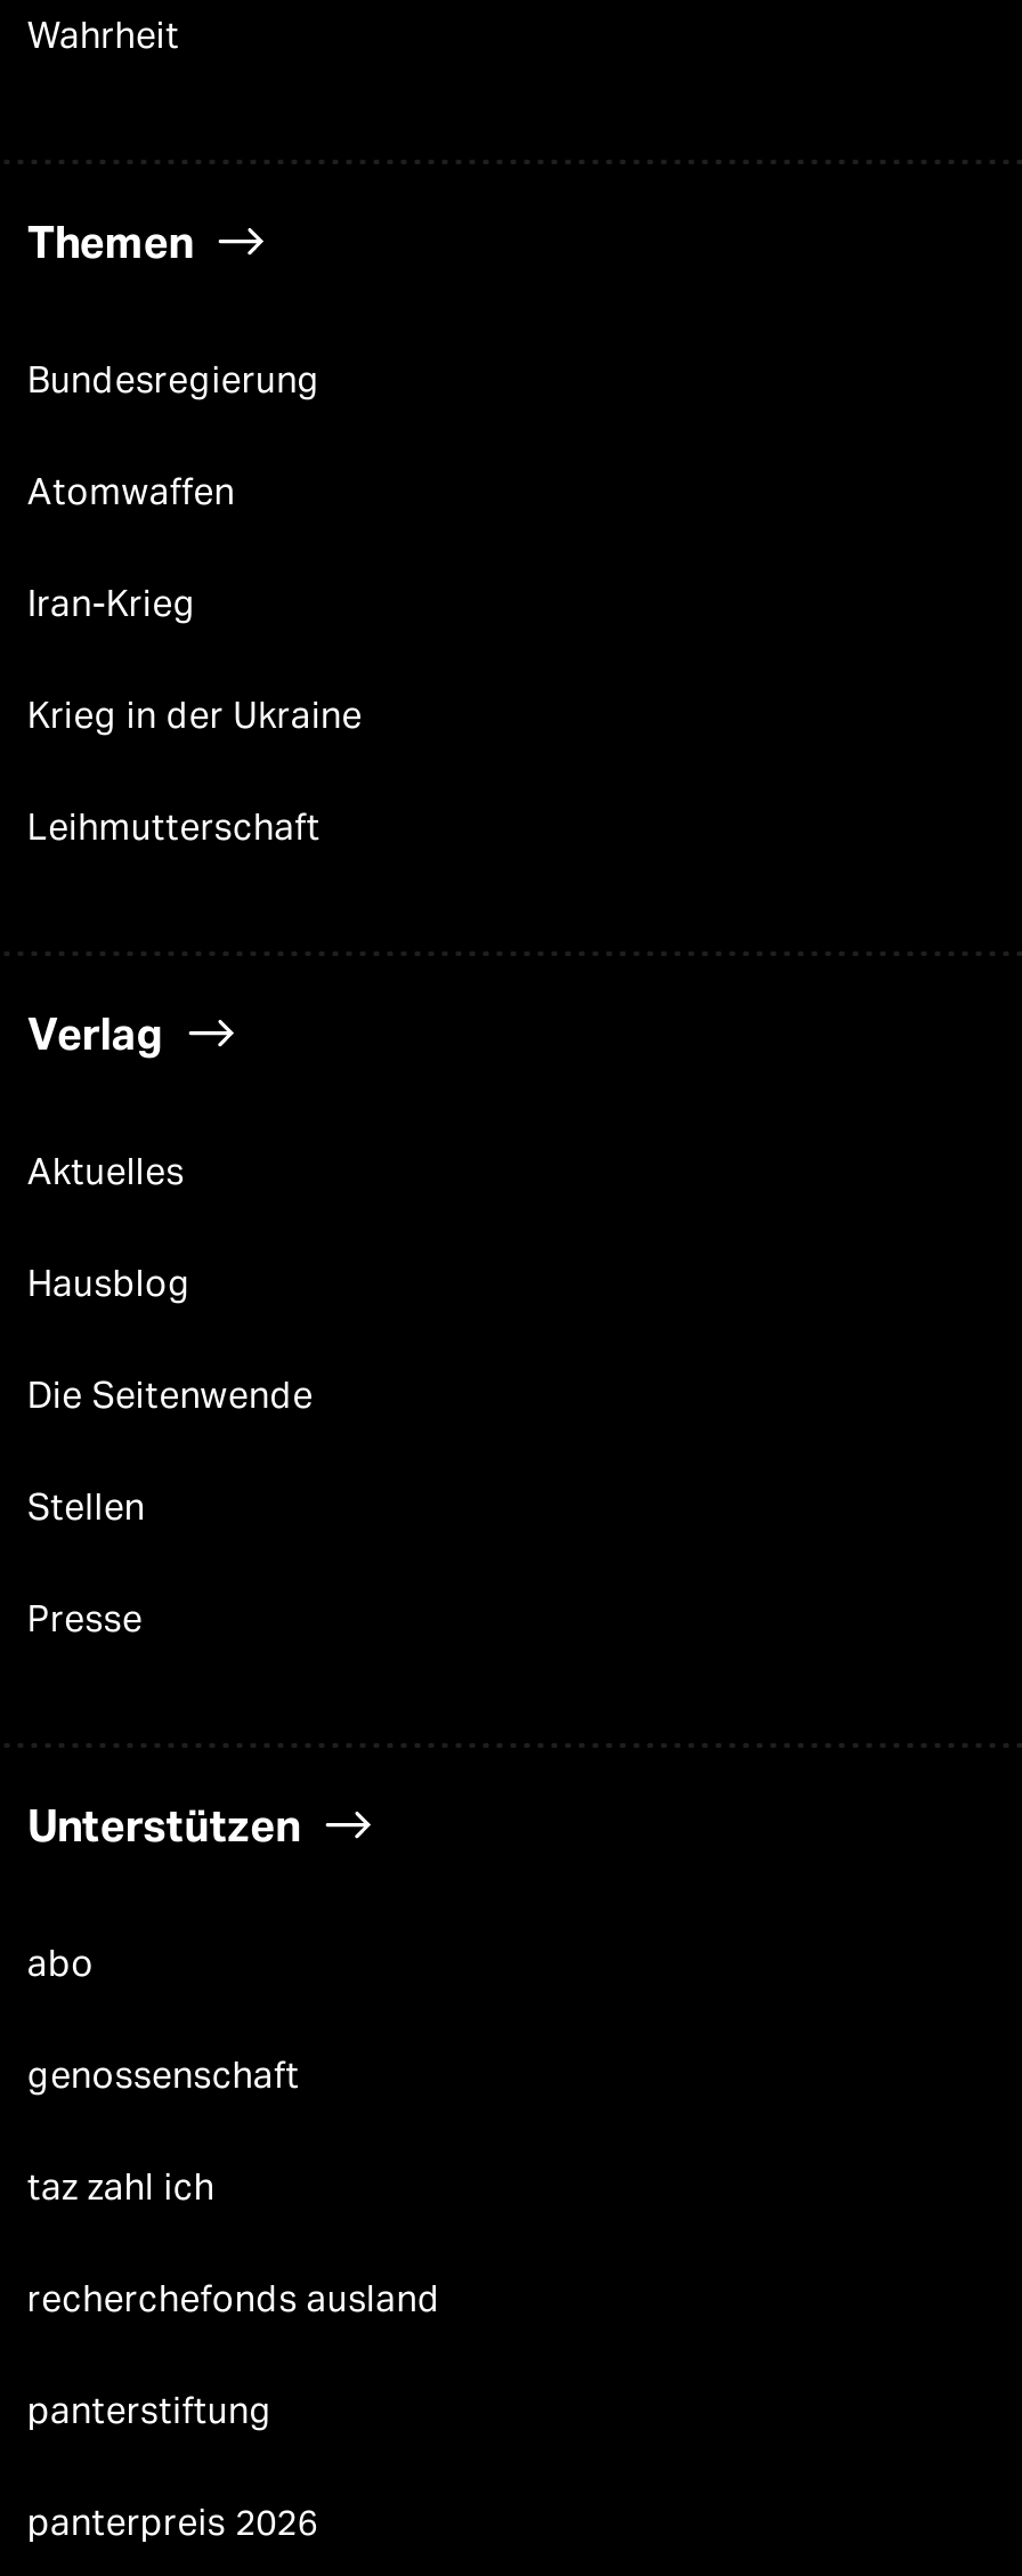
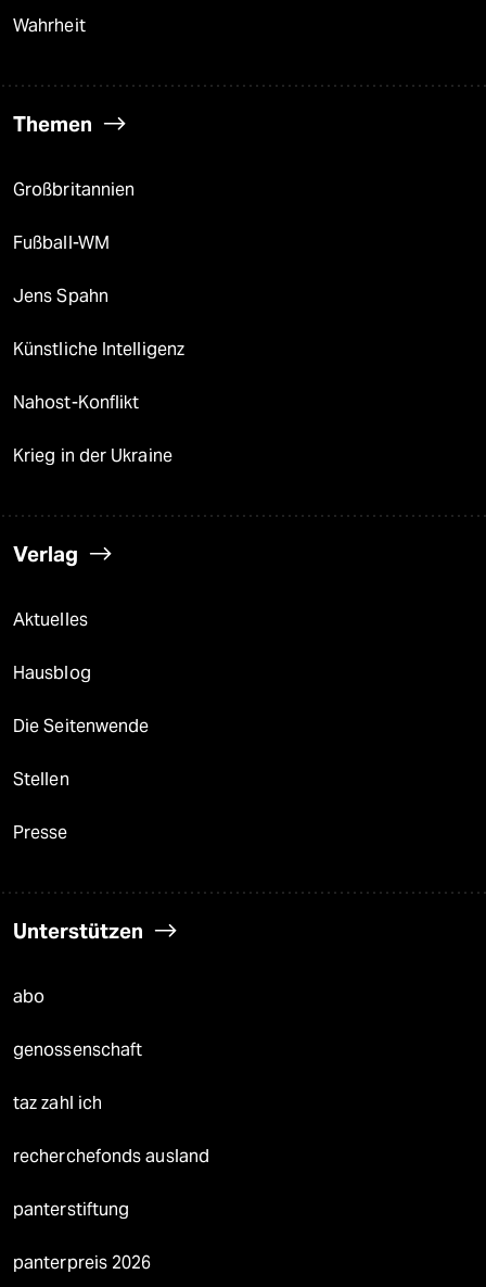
[27,358,320,625] Bundesregierung | Atomwaffen | Iran-Krieg -> [13,179,184,413] Großbritannien | Fußball-WM | Jens Spahn | Künstliche Intelligenz | Nahost-Konflikt
moved [27,694,362,737] -> [13,445,172,466]: Krieg in der Ukraine
[27,805,321,849] Leihmutterschaft -> none

